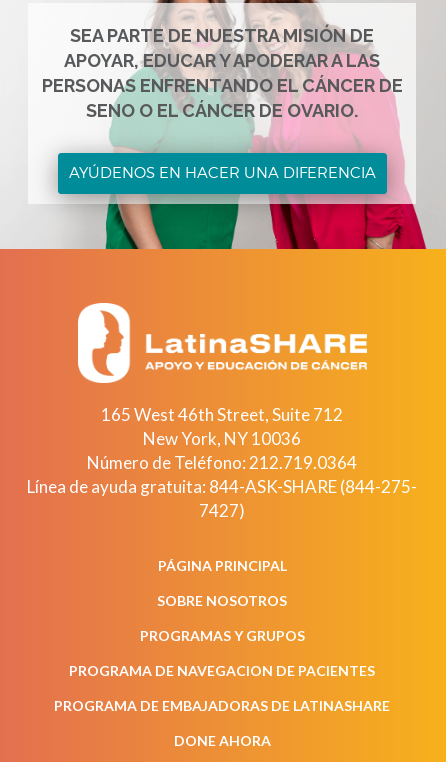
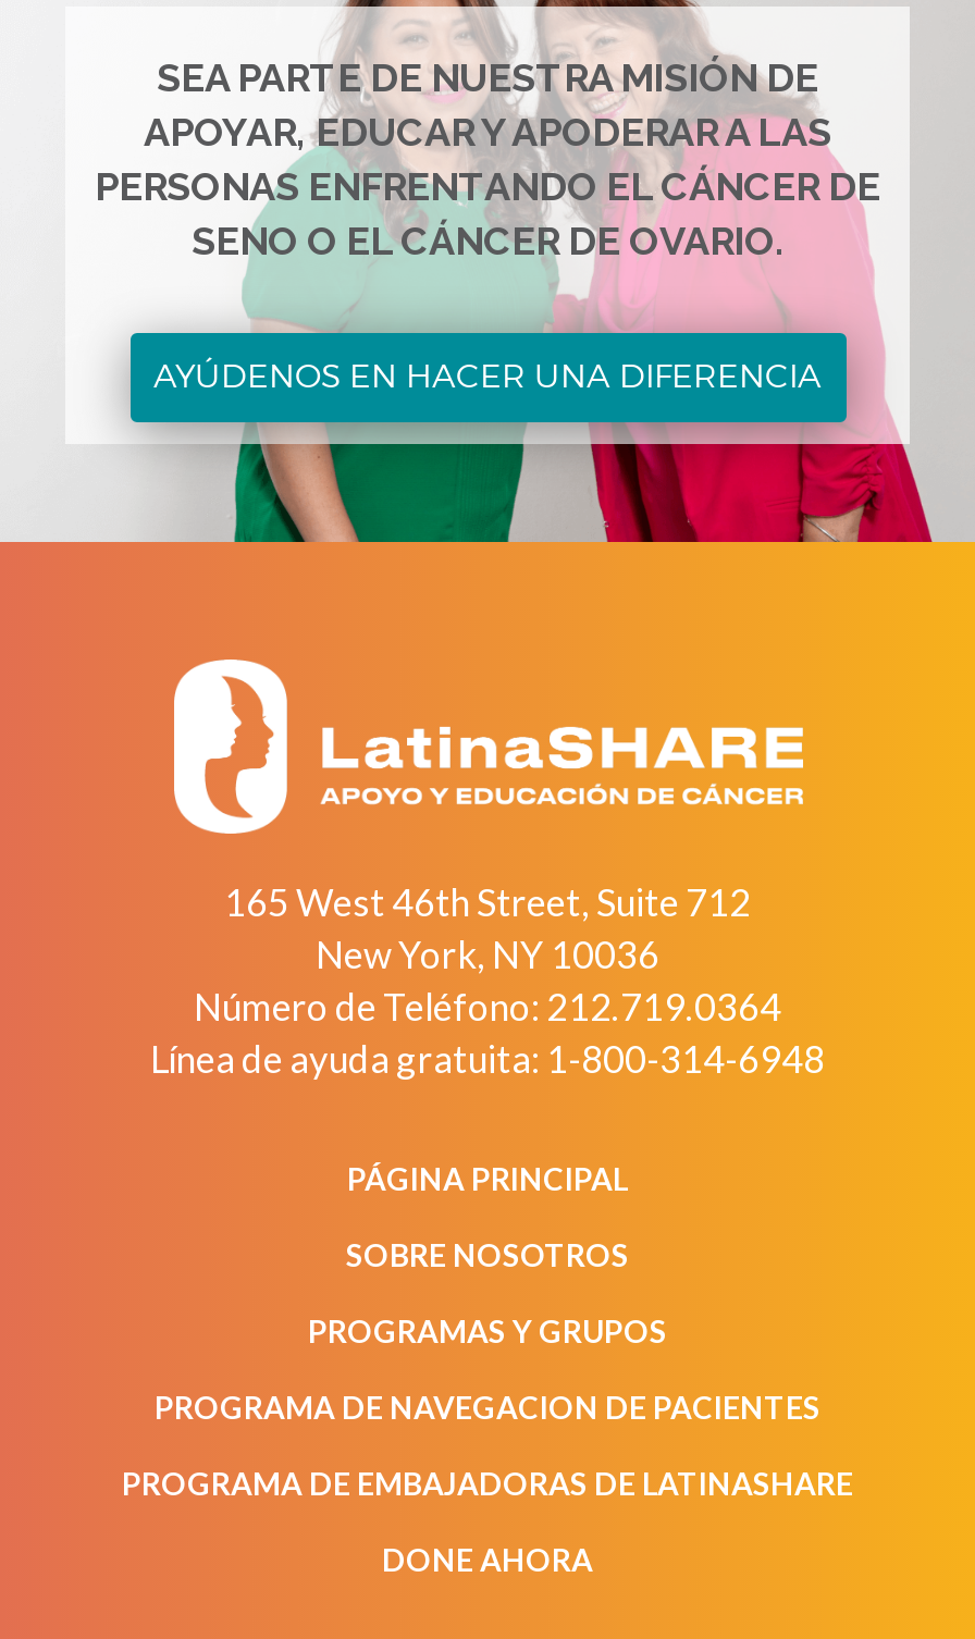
[27,476,417,521] Línea de ayuda gratuita: 844-ASK-SHARE (844-275- | 7427) -> [150,1035,825,1081] Línea de ayuda gratuita: 1-800-314-6948

